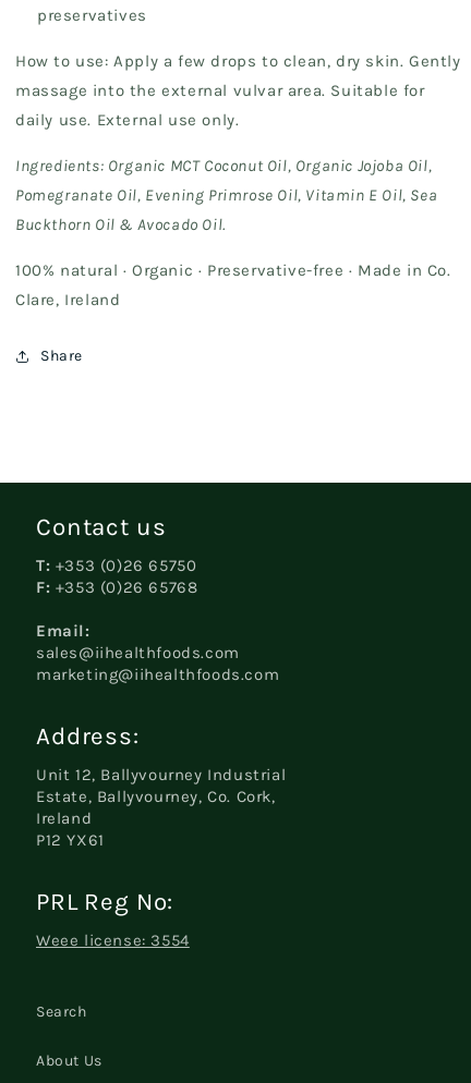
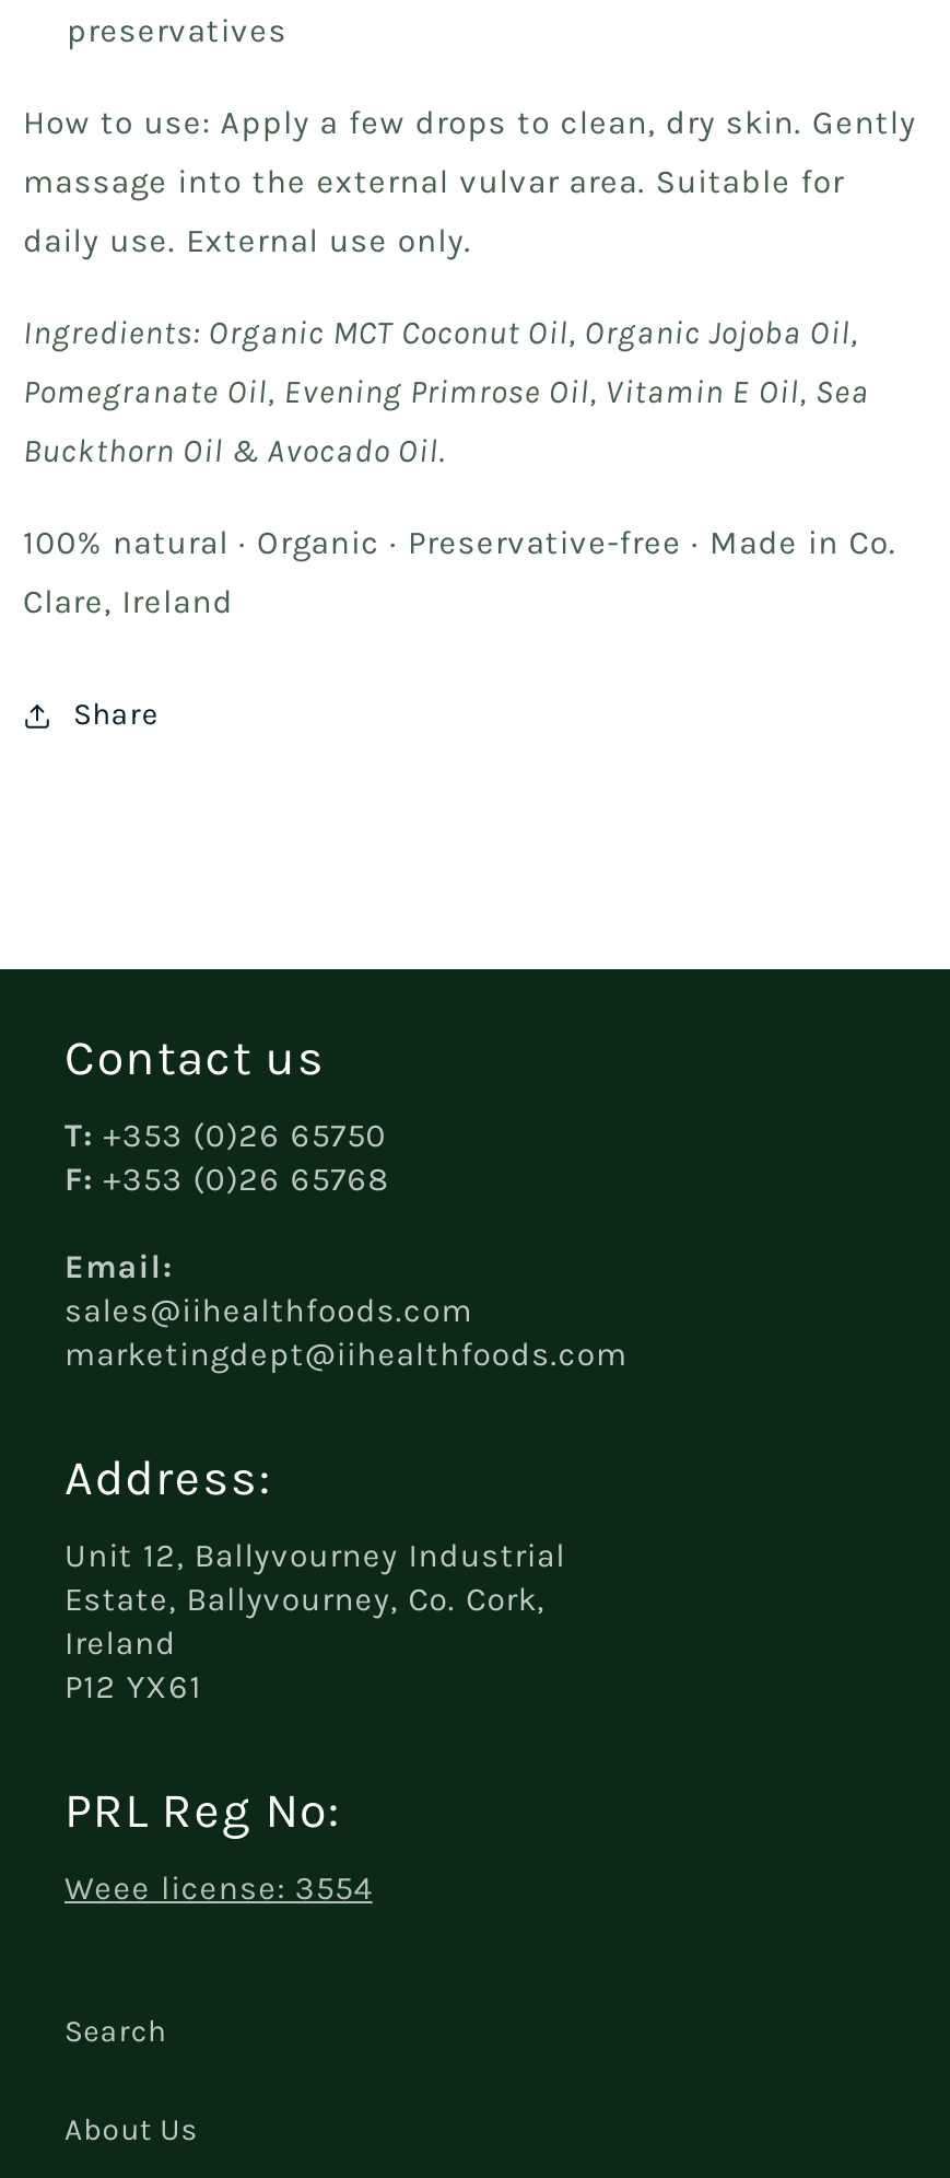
[36,665,279,684] marketing@iihealthfoods.com -> [64,1335,628,1374] marketingdept@iihealthfoods.com

